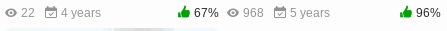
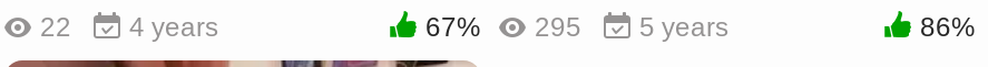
[194,6,330,20] 67% 968 5 years -> [425,13,728,43] 67% 295 5 years
[416,6,441,20] 96% -> [920,13,976,43] 86%

